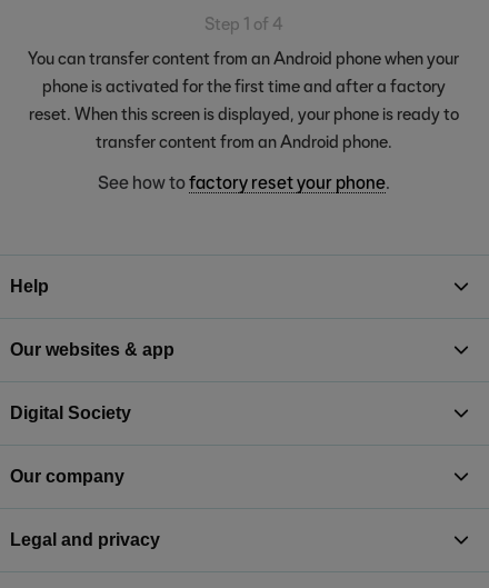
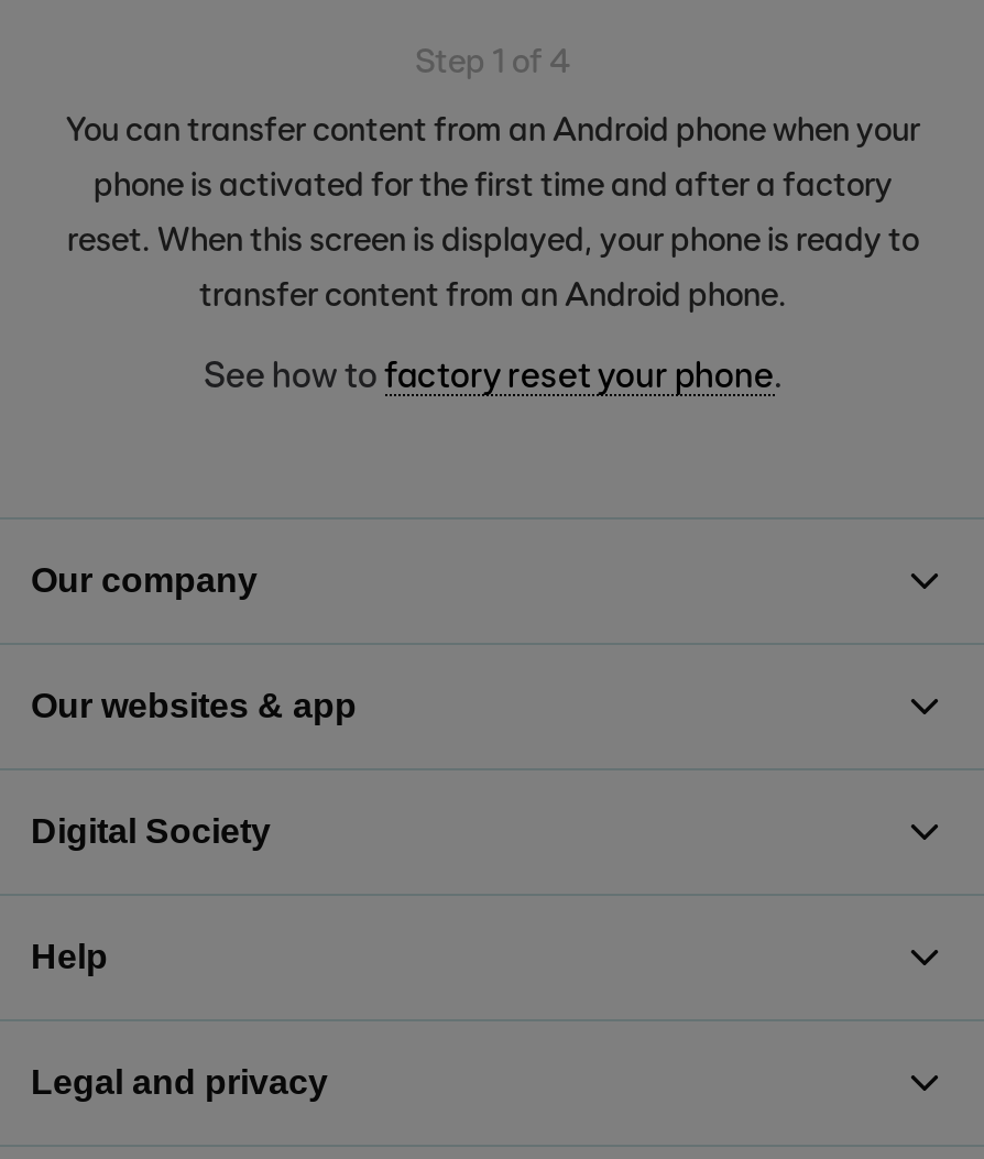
moved [10,277,49,296] -> [31,938,108,975]: Help
moved [10,467,124,486] -> [31,561,258,599]: Our company

